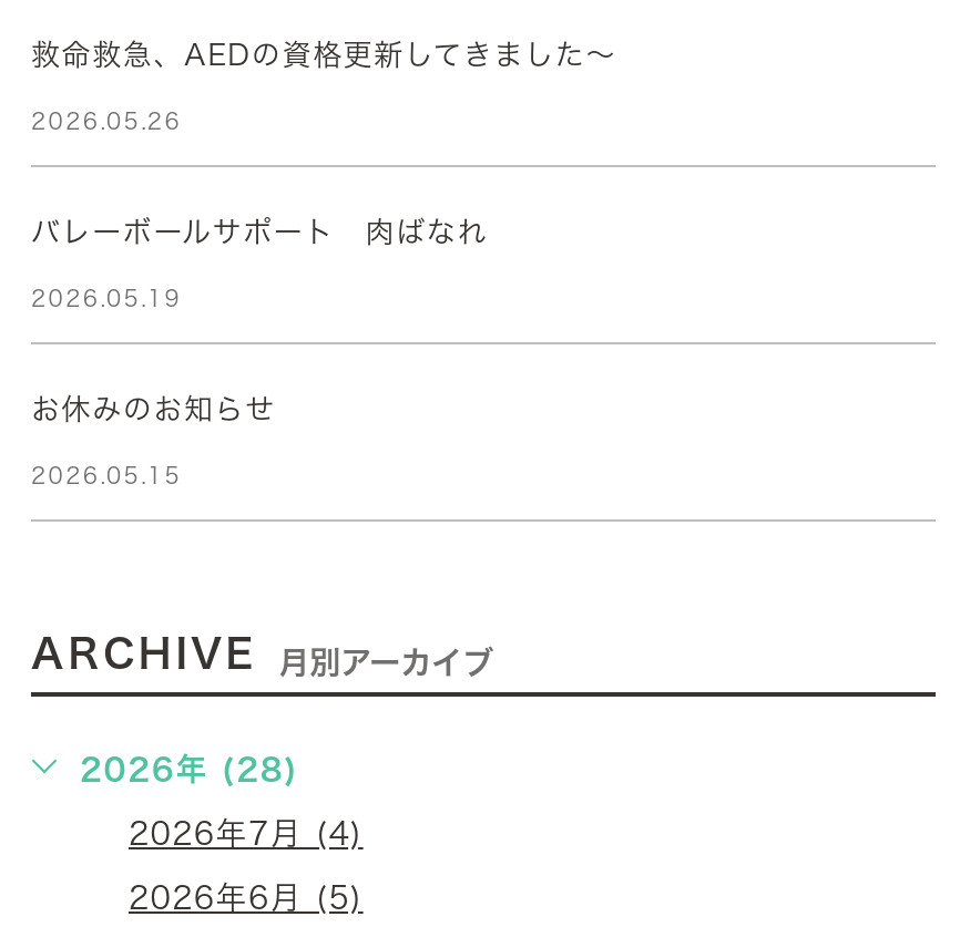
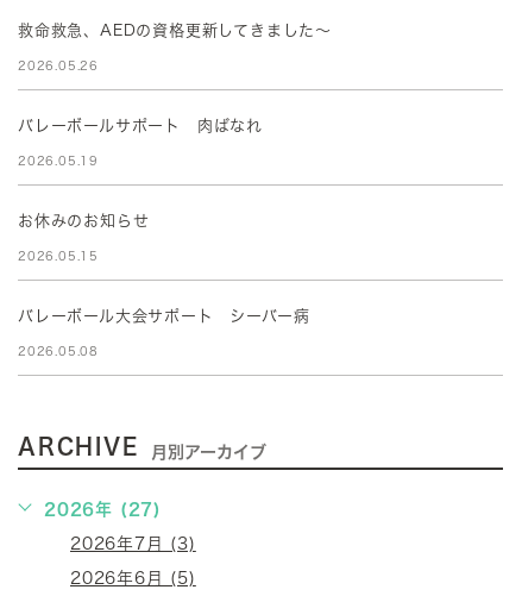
none -> [18,308,310,357] バレーボール大会サポート シーバー病 | 2026.05.08
[80,755,299,786] 2026年 (28) -> [44,501,162,518] 2026年 (27)
[129,819,363,850] 2026年7月 (4) -> [70,536,196,552] 2026年7月 (3)

